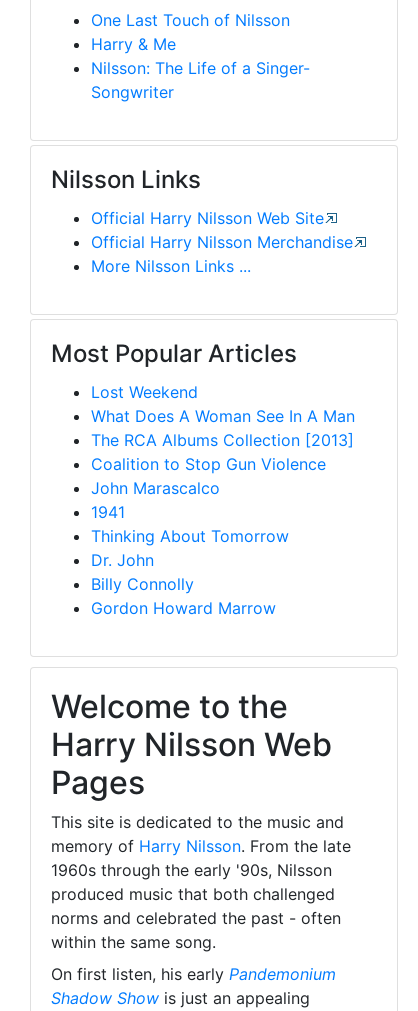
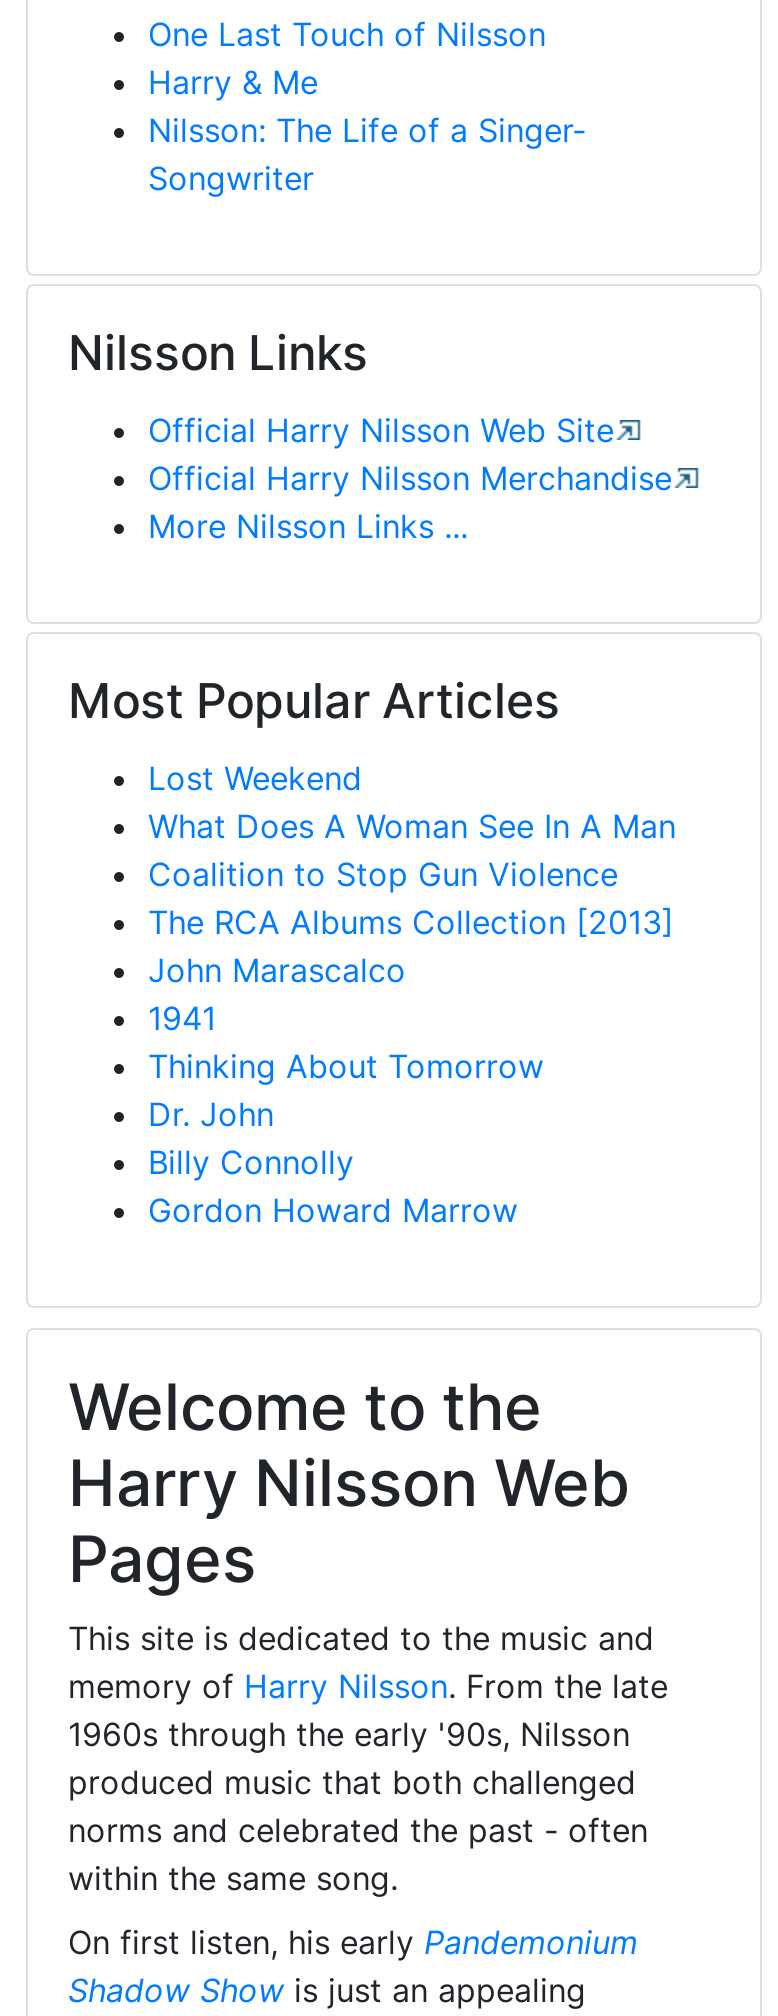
moved [91,430,354,450] -> [148,903,674,943]: The RCA Albums Collection [2013]
moved [91,454,326,474] -> [148,855,618,895]: Coalition to Stop Gun Violence

